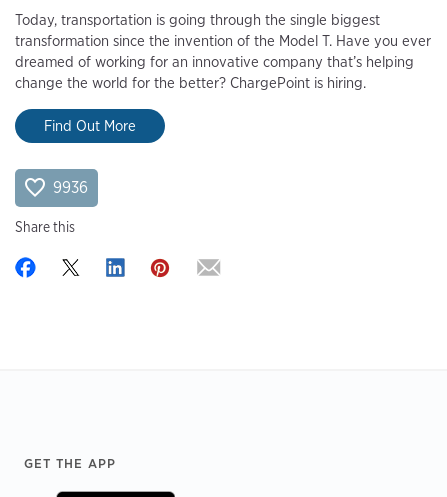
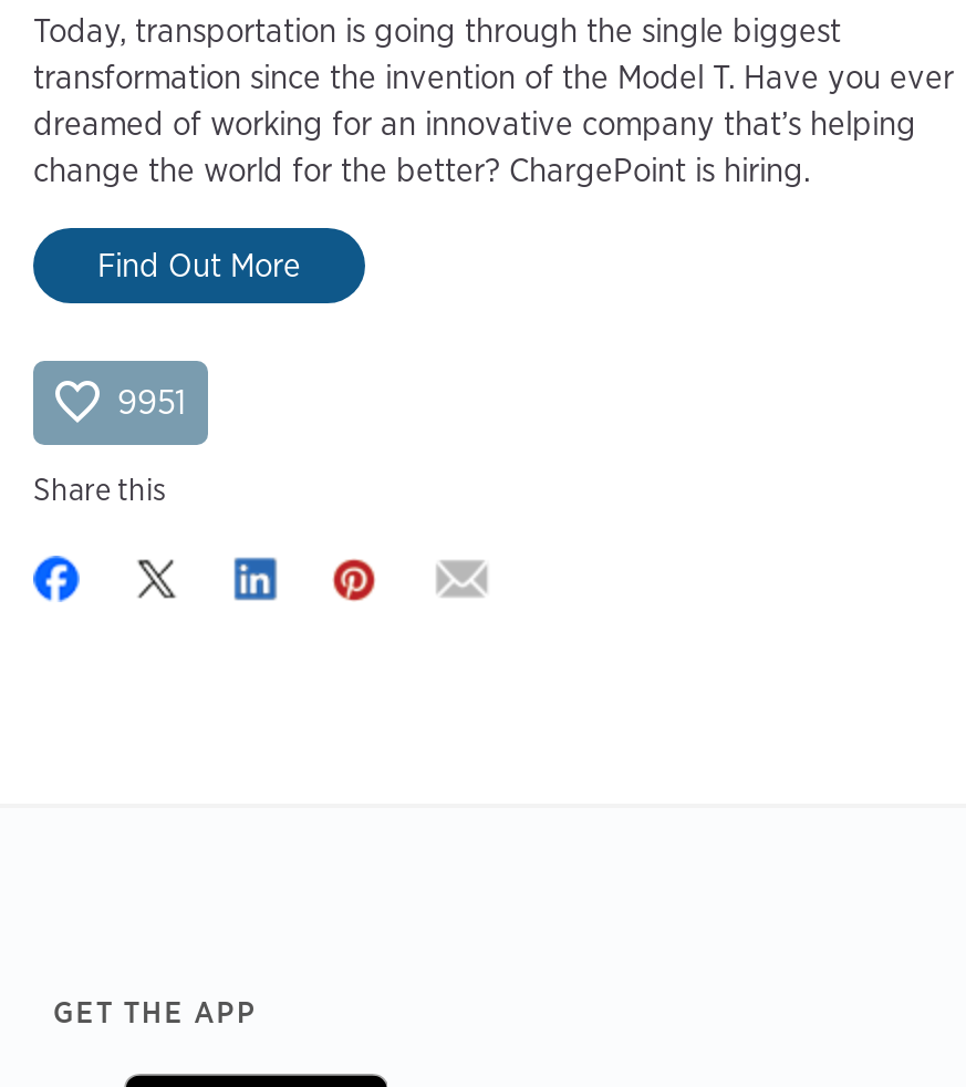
[53,177,88,196] 9936 -> [117,380,186,422] 9951

